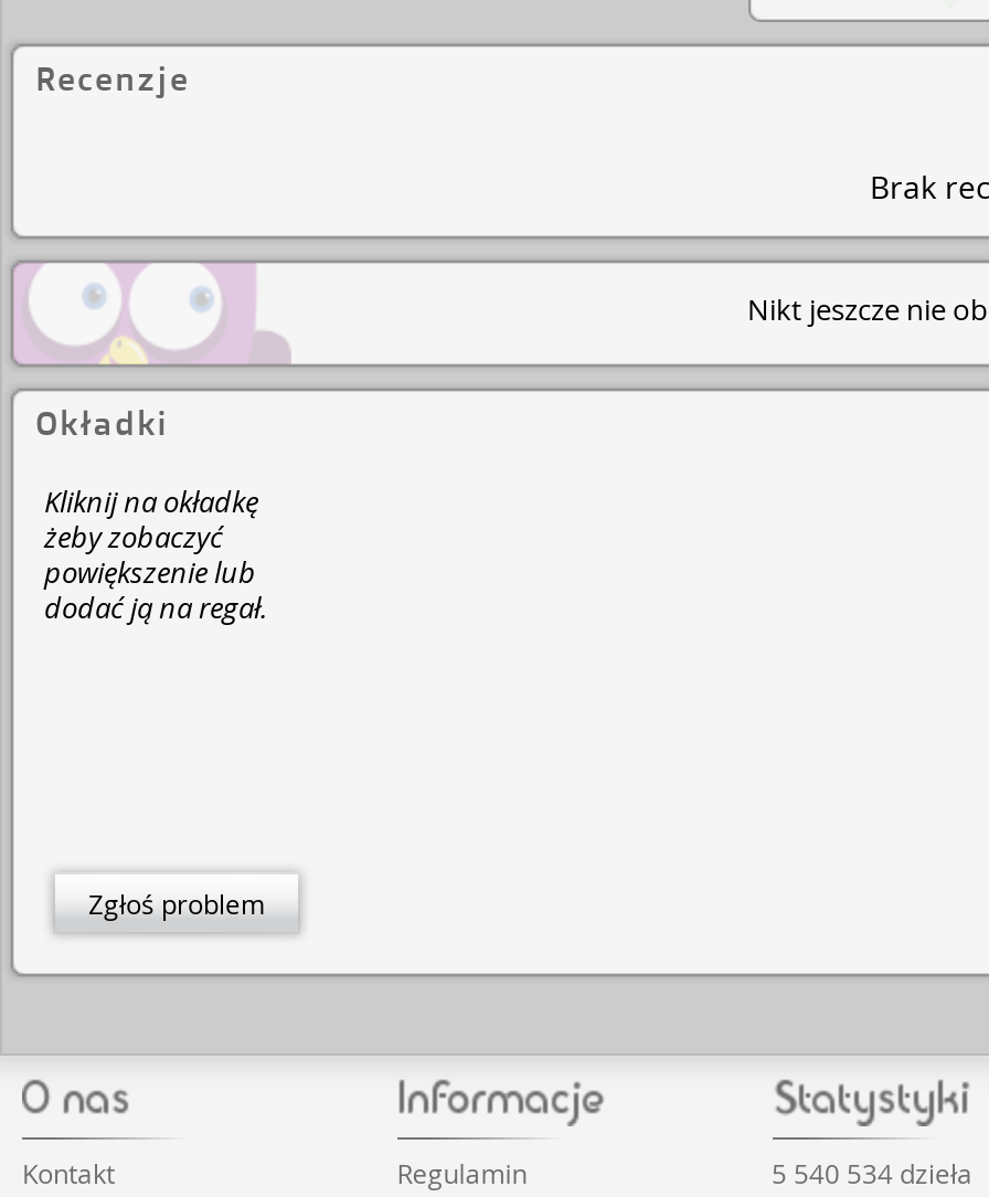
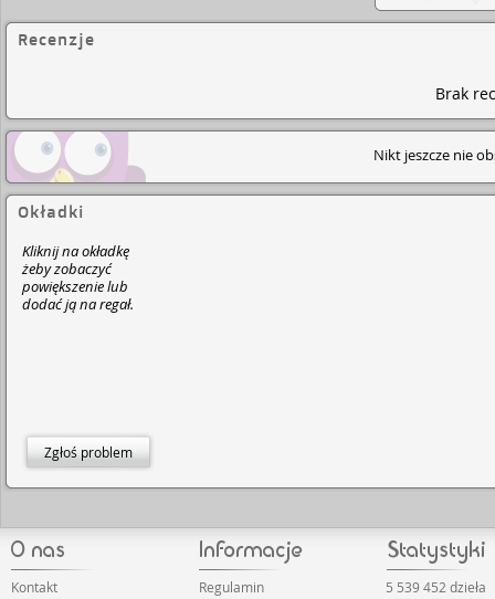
[772,1155,972,1190] 5 540 534 dzieła -> [386,578,487,596] 5 539 452 dzieła

